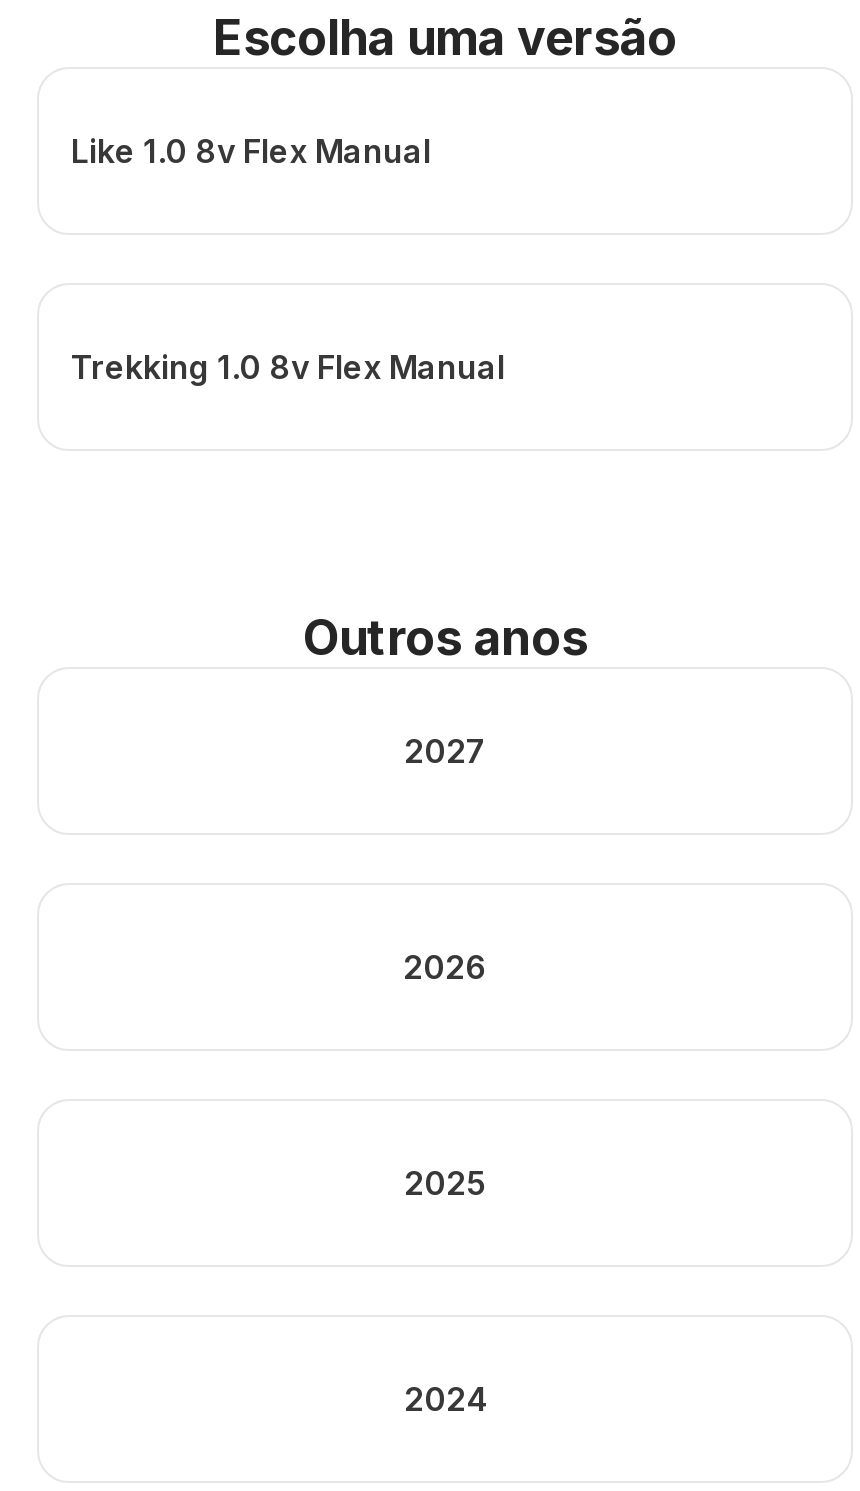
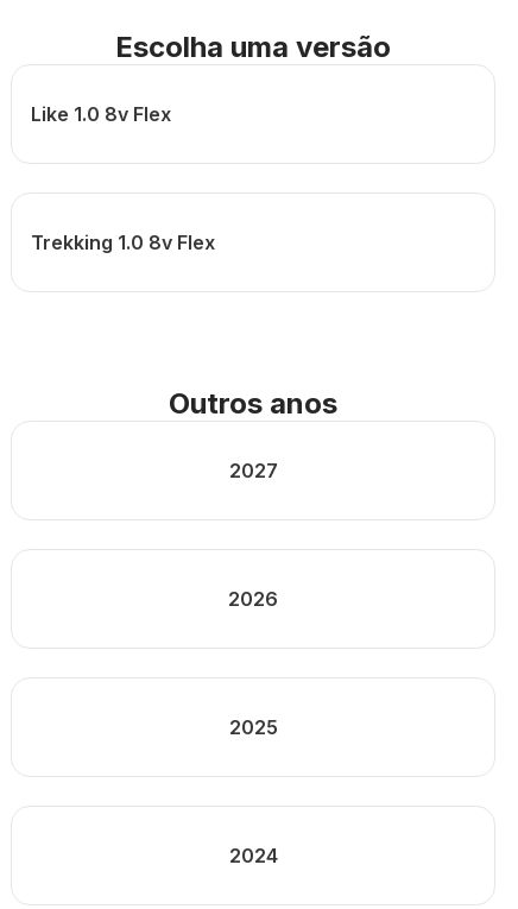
[71,131,431,171] Like 1.0 8v Flex Manual -> [31,102,171,126] Like 1.0 8v Flex
[71,347,505,387] Trekking 1.0 8v Flex Manual -> [31,231,215,254] Trekking 1.0 8v Flex

